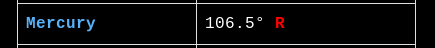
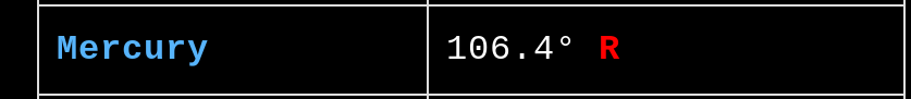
[205,15,285,33] 106.5° R -> [446,30,620,69] 106.4° R

